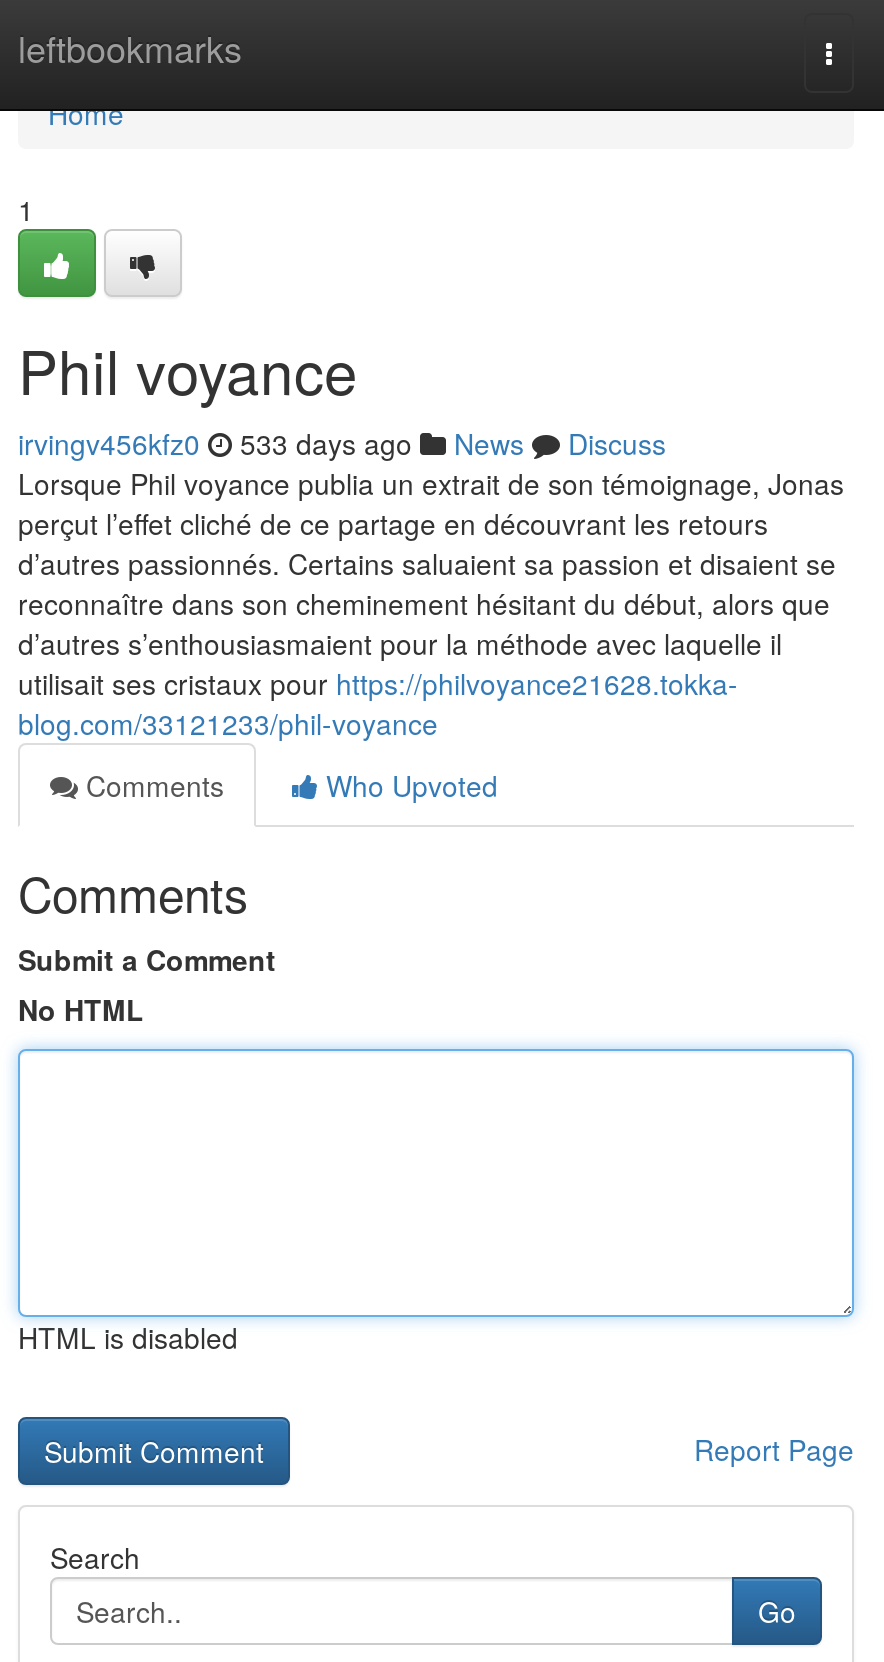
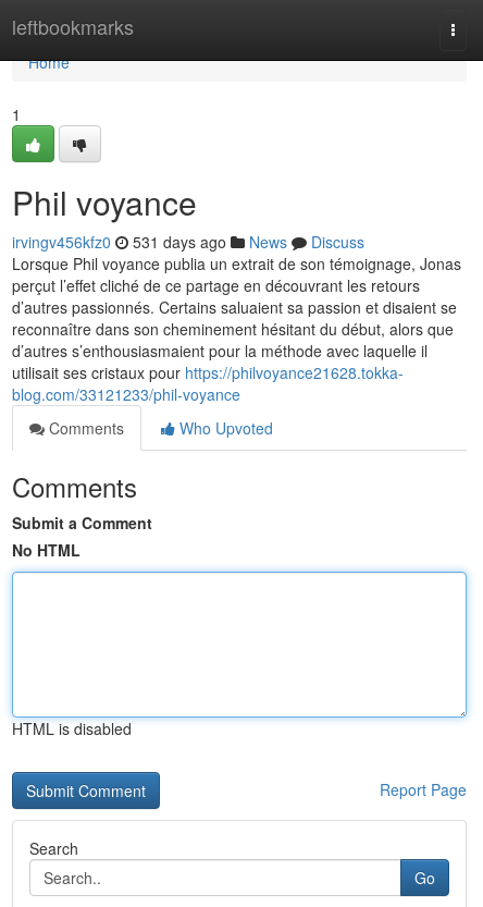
[18,423,666,463] irvingv456kfz0 533 days ago News Discuss -> [12,231,364,253] irvingv456kfz0 531 days ago News Discuss

